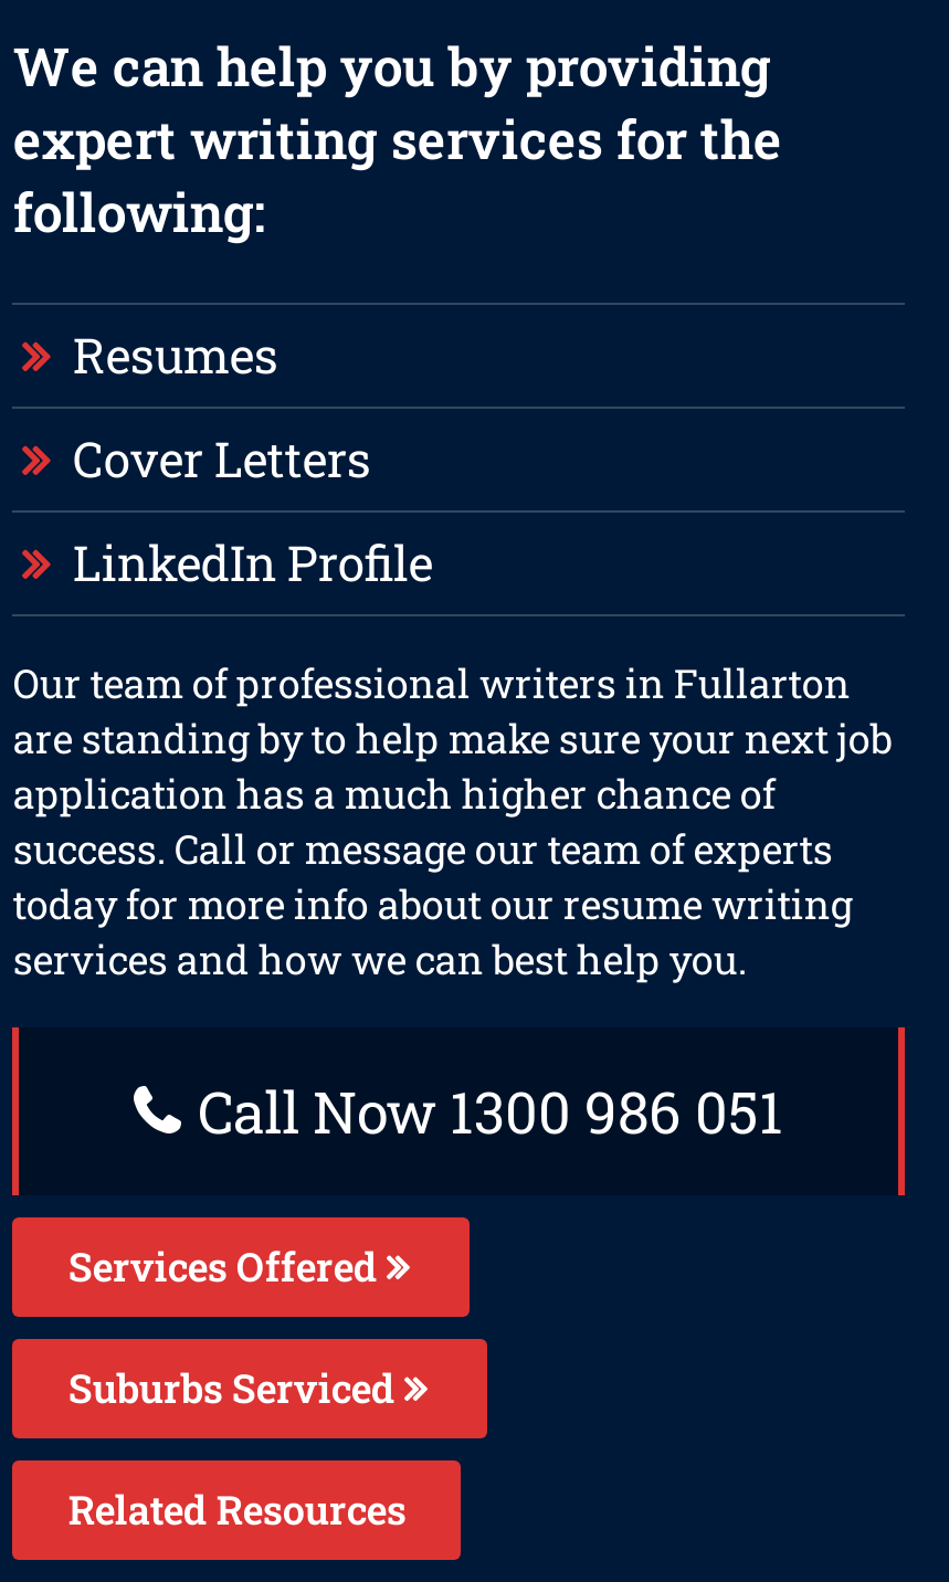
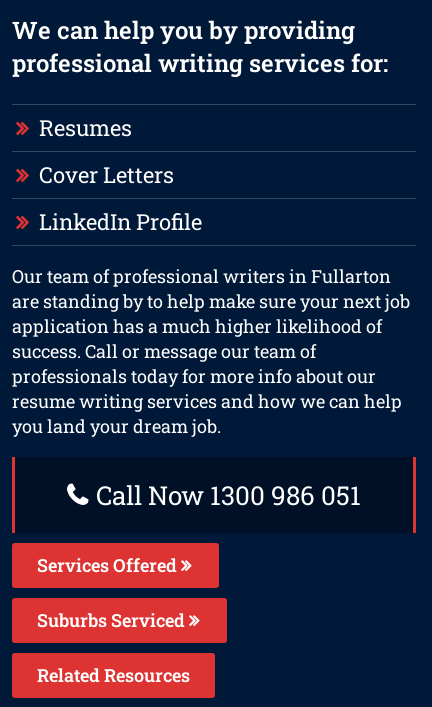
[13,104,782,247] expert writing services for the | following: -> [12,47,388,79] professional writing services for:
moved [13,323,892,764] -> [12,113,410,313]: Resumes | Cover Letters | LinkedIn Profile | Our team of professional writers in Fullarton | are standing by to help make sure your next job
[13,767,853,985] application has a much higher chance of | success. Call or message our team of experts | today for more info about our resume writing | services and how we can best help you. -> [12,314,402,438] application has a much higher likelihood of | success. Call or message our team of | professionals today for more info about our | resume writing services and how we can help | you land your dream job.

